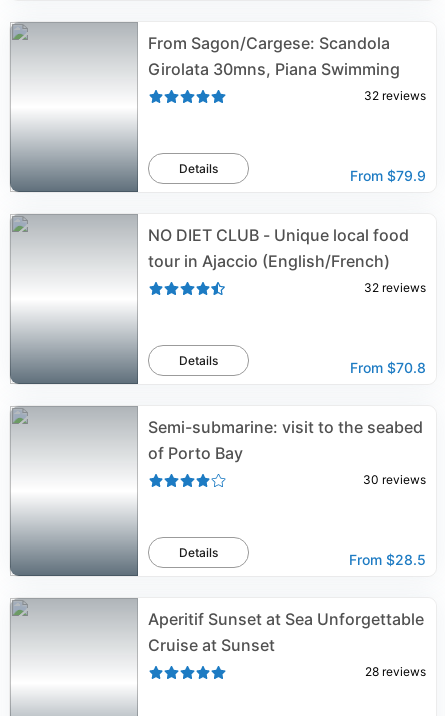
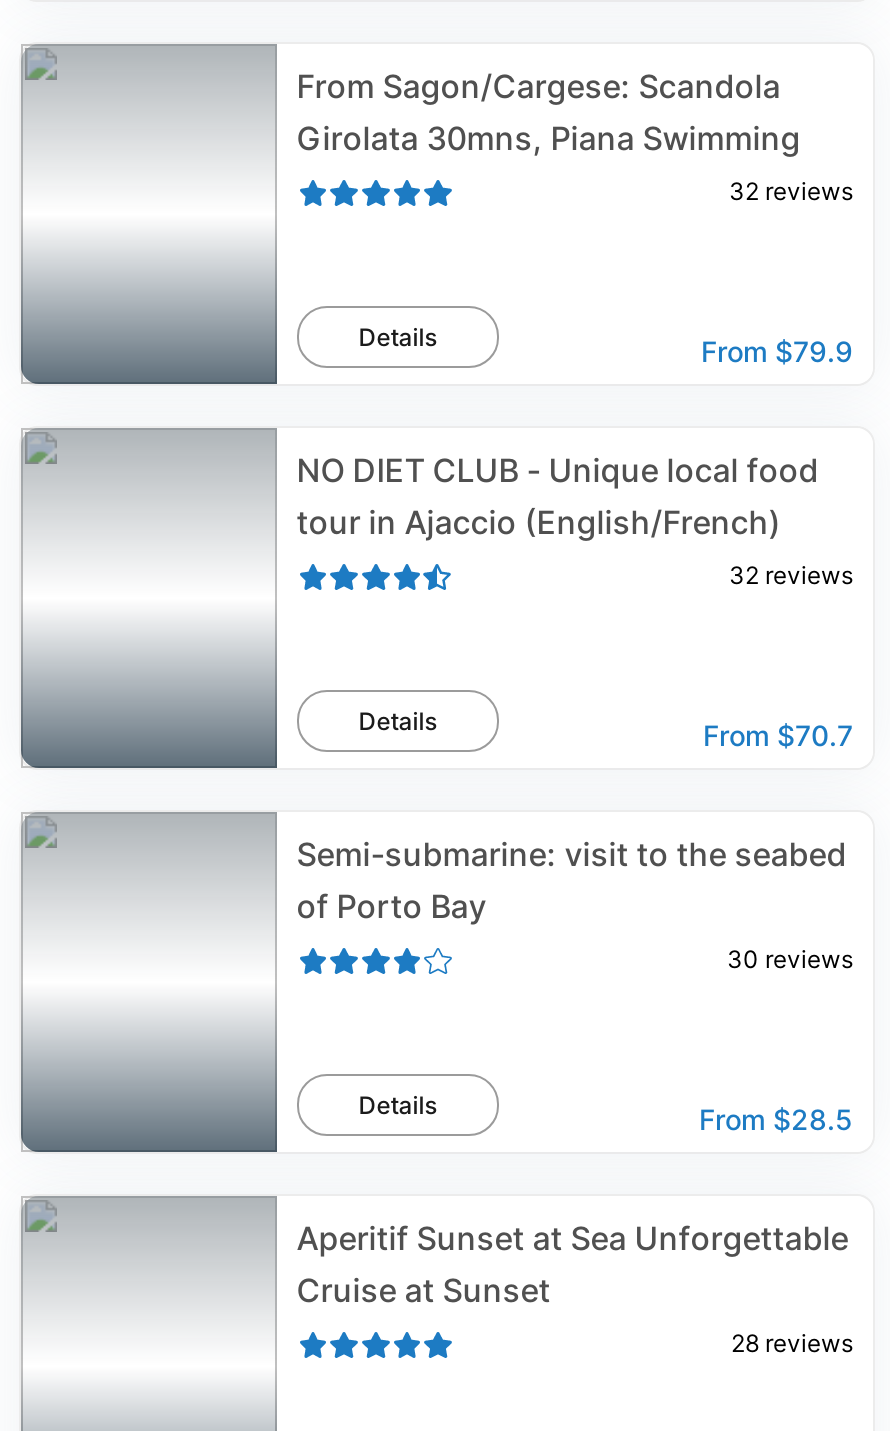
[350,359,426,376] From $70.8 -> [703,718,853,752] From $70.7

